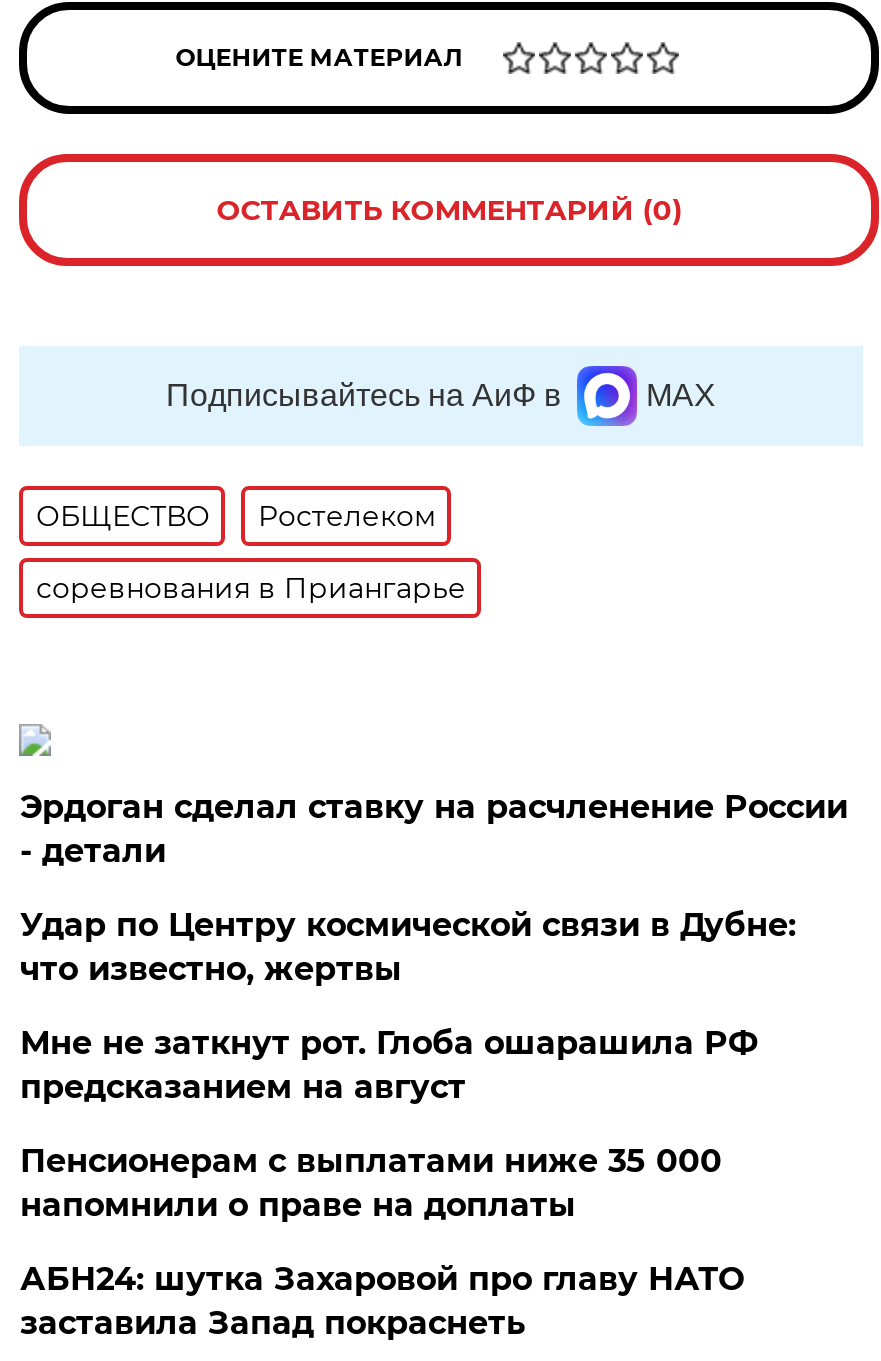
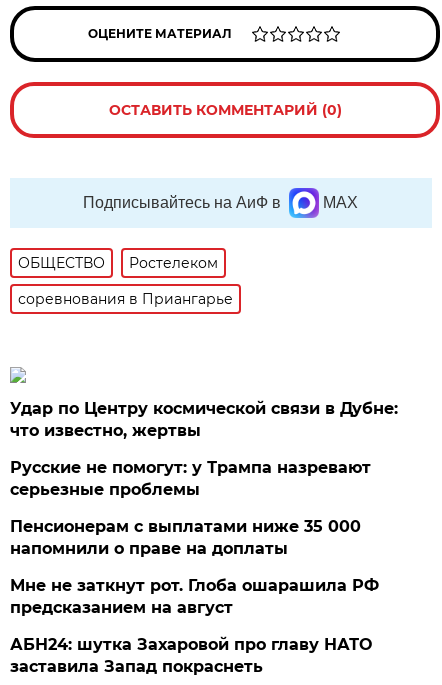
[20,787,848,869] Эрдоган сделал ставку на расчленение России | - детали -> none
moved [20,905,796,987] -> [10,399,398,440]: Удар по Центру космической связи в Дубне: | что известно, жертвы
none -> [10,458,371,499] Русские не помогут: у Трампа назревают | серьезные проблемы
moved [20,1023,758,1105] -> [10,576,379,617]: Мне не заткнут рот. Глоба ошарашила РФ | предсказанием на август
moved [20,1141,722,1223] -> [10,517,361,558]: Пенсионерам с выплатами ниже 35 000 | напомнили о праве на доплаты

